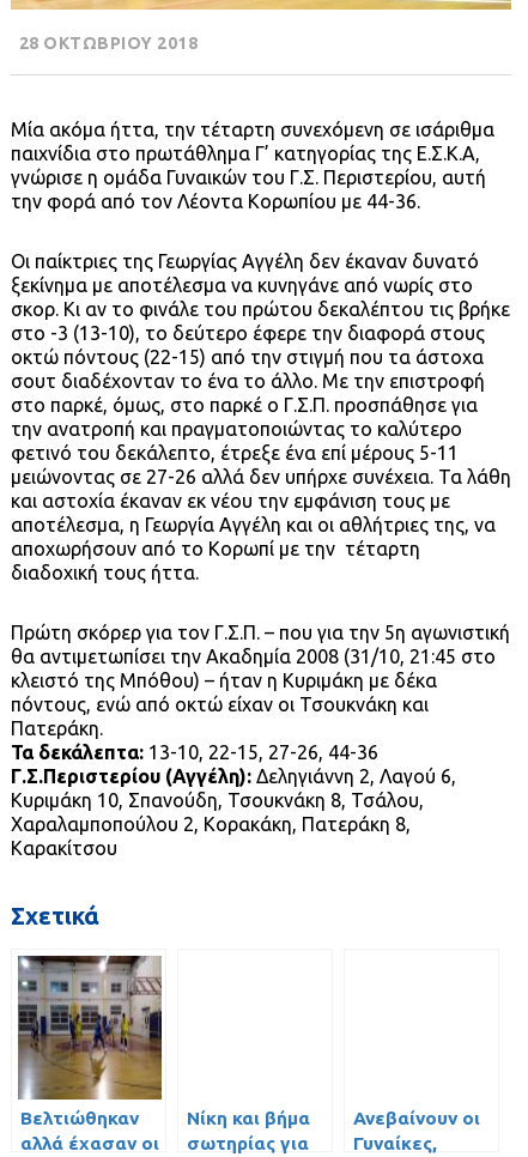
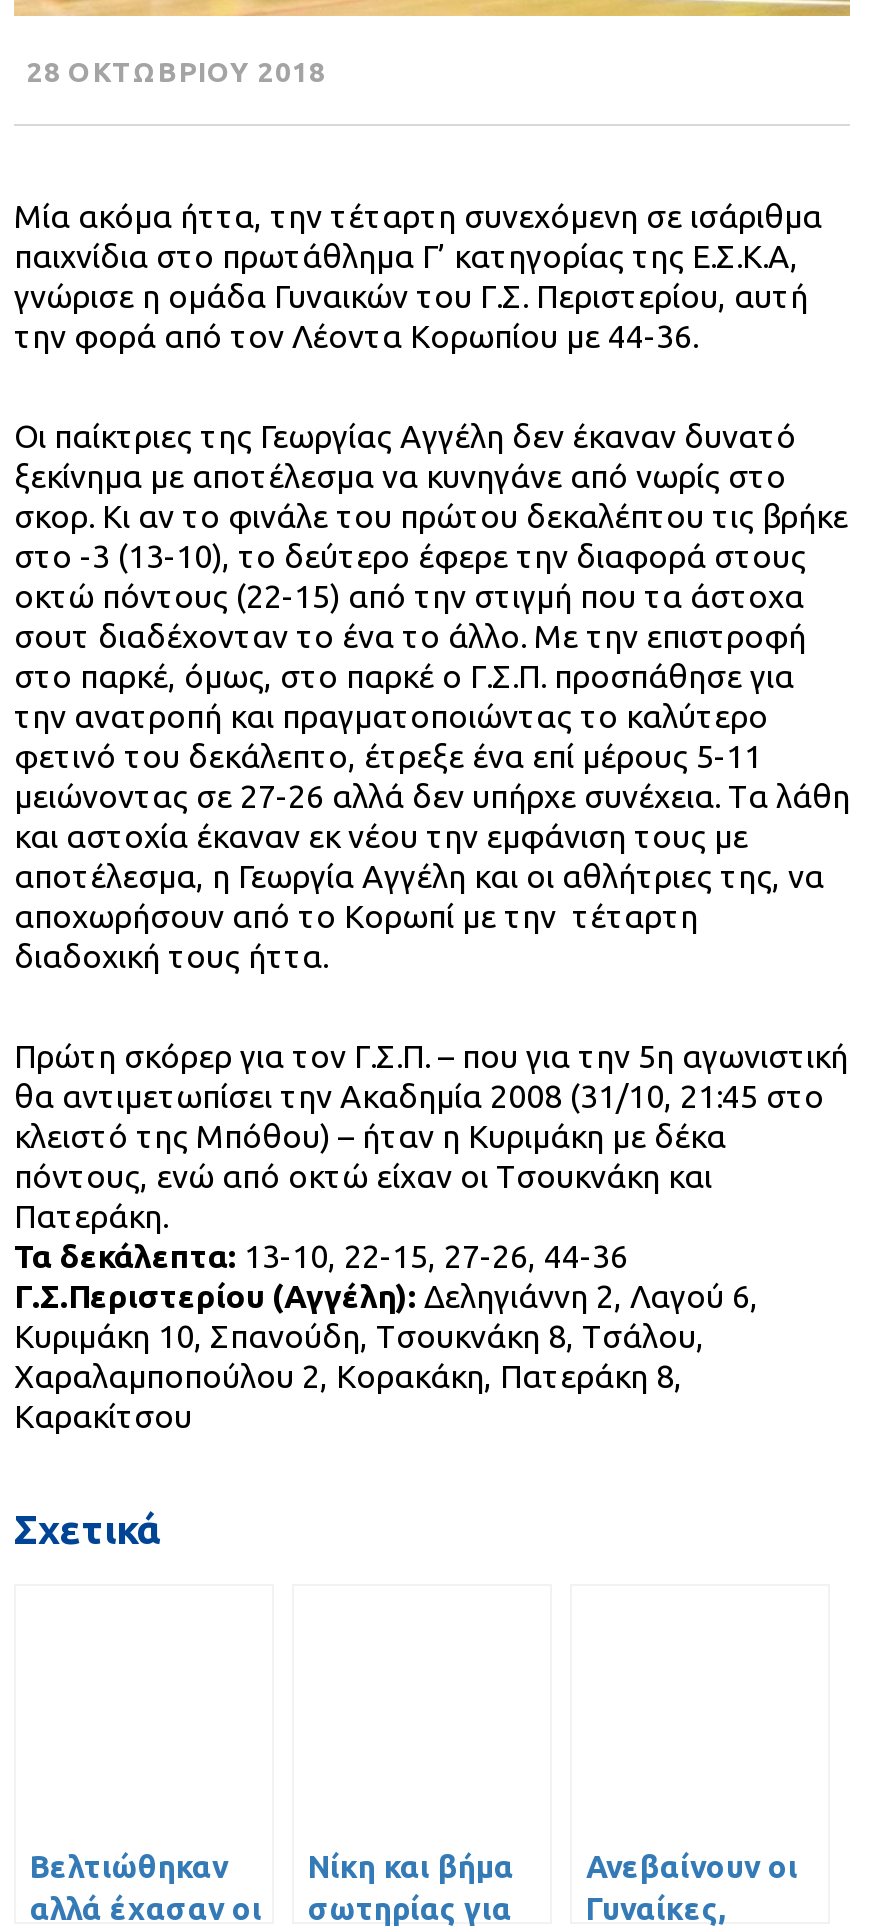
[17,955,163,1101] [image] -> none

